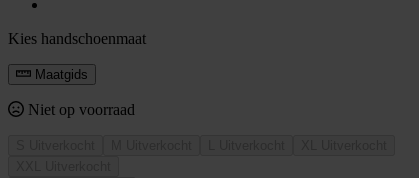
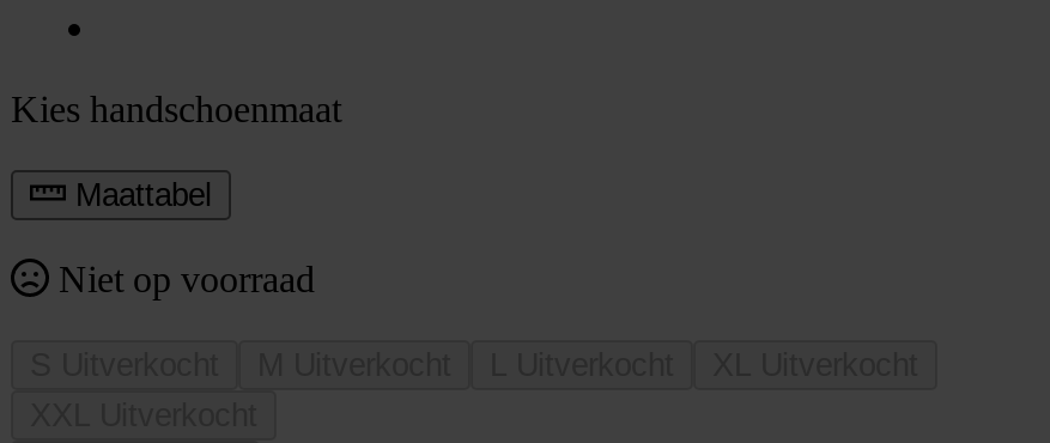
[31,67,88,82] Maatgids -> [66,176,212,212] Maattabel

